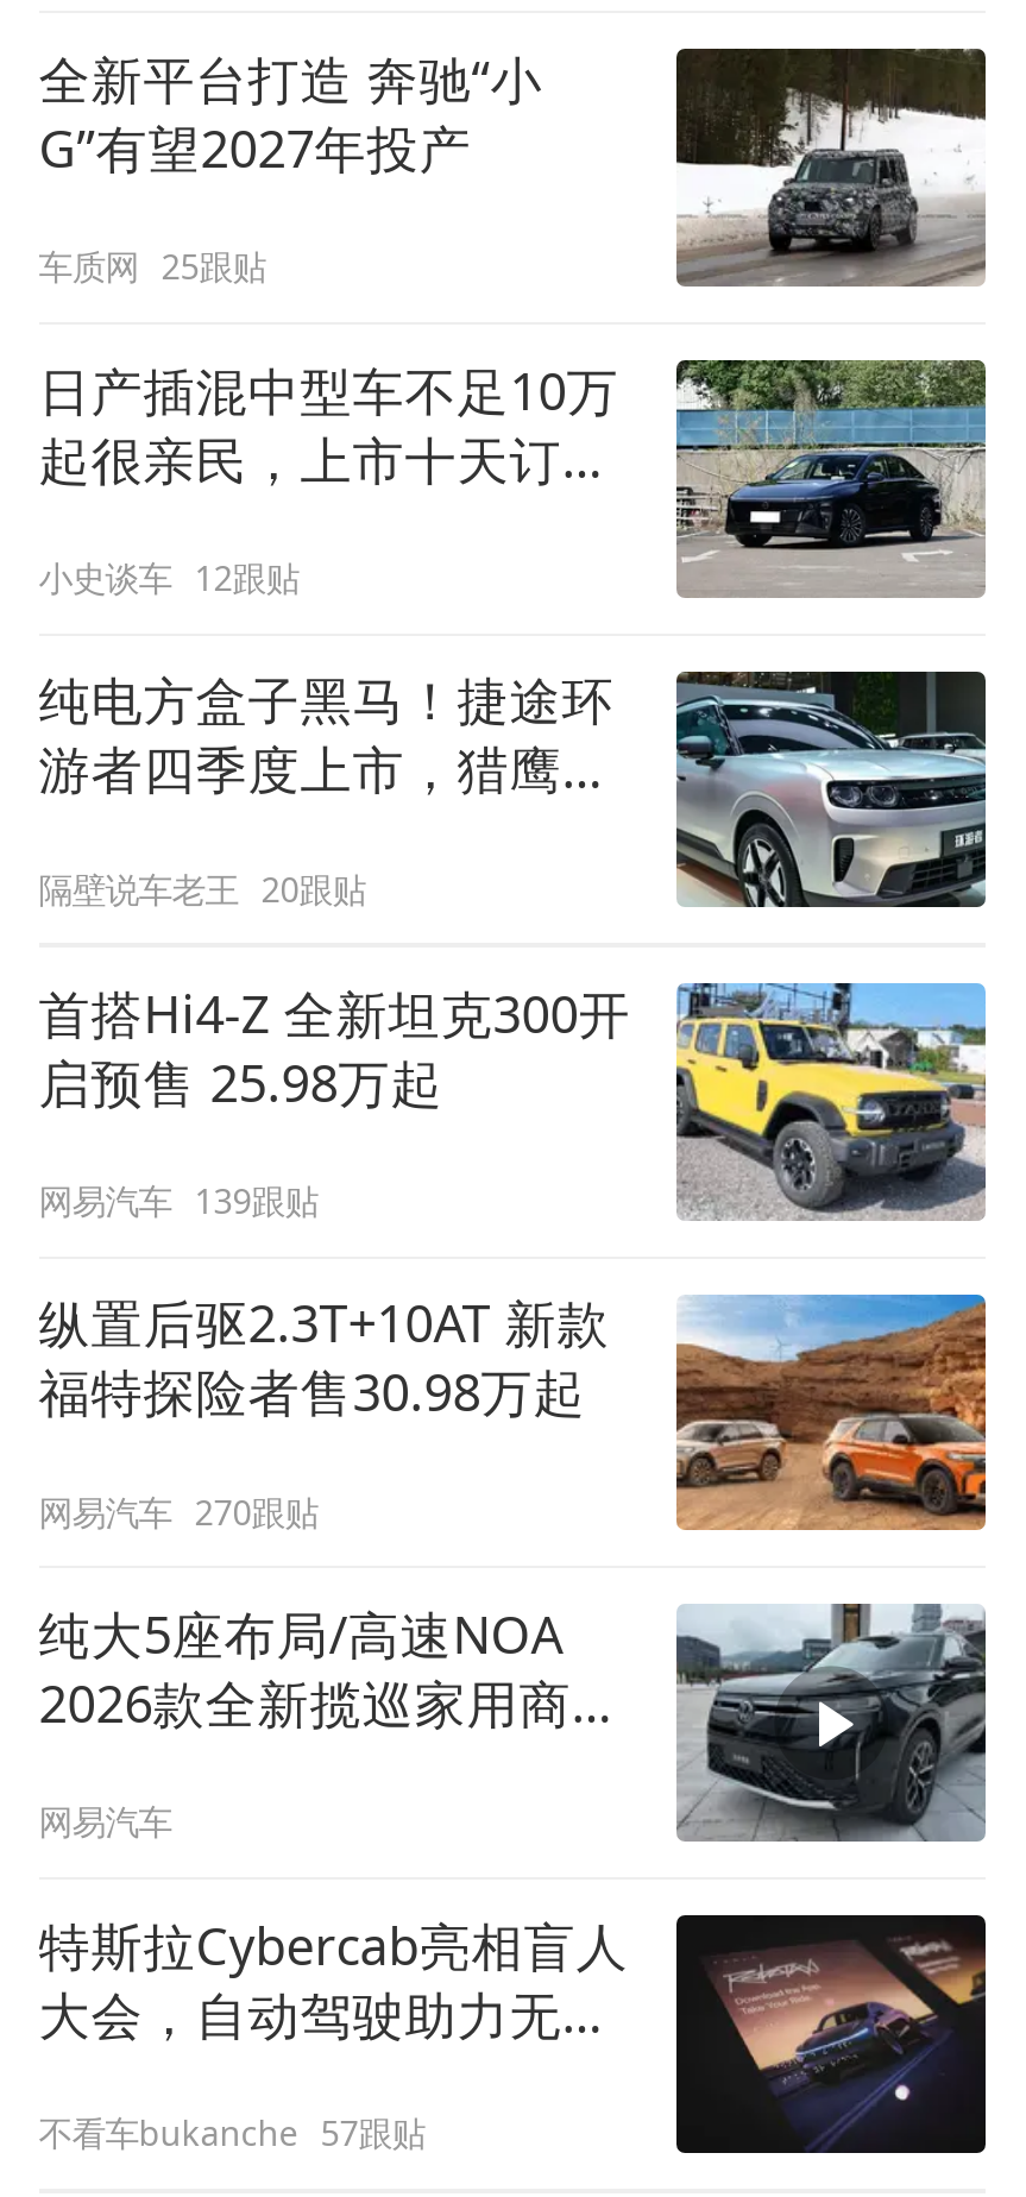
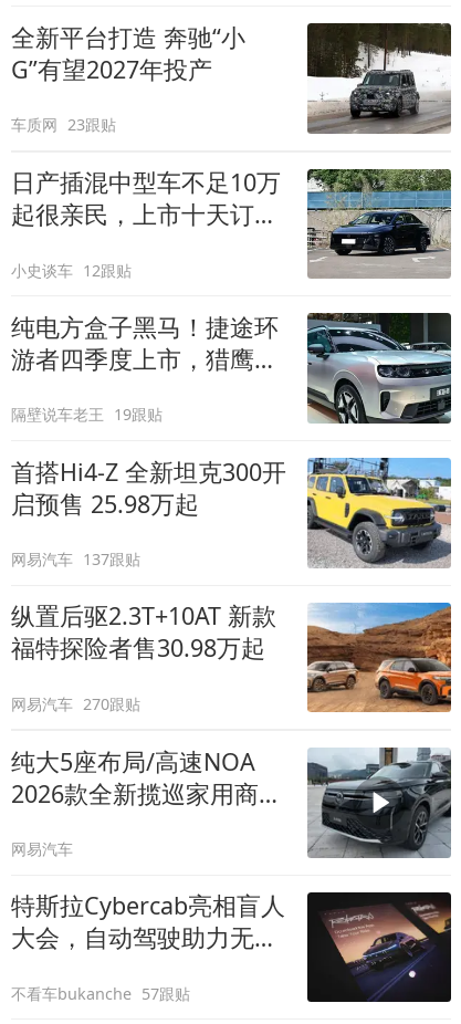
[39,244,266,289] 车质网 25跟贴 -> [11,114,116,135] 车质网 23跟贴
[39,865,366,910] 隔壁说车老王 20跟贴 -> [11,404,163,425] 隔壁说车老王 19跟贴
[39,1178,318,1223] 网易汽车 139跟贴 -> [11,548,141,570] 网易汽车 137跟贴

